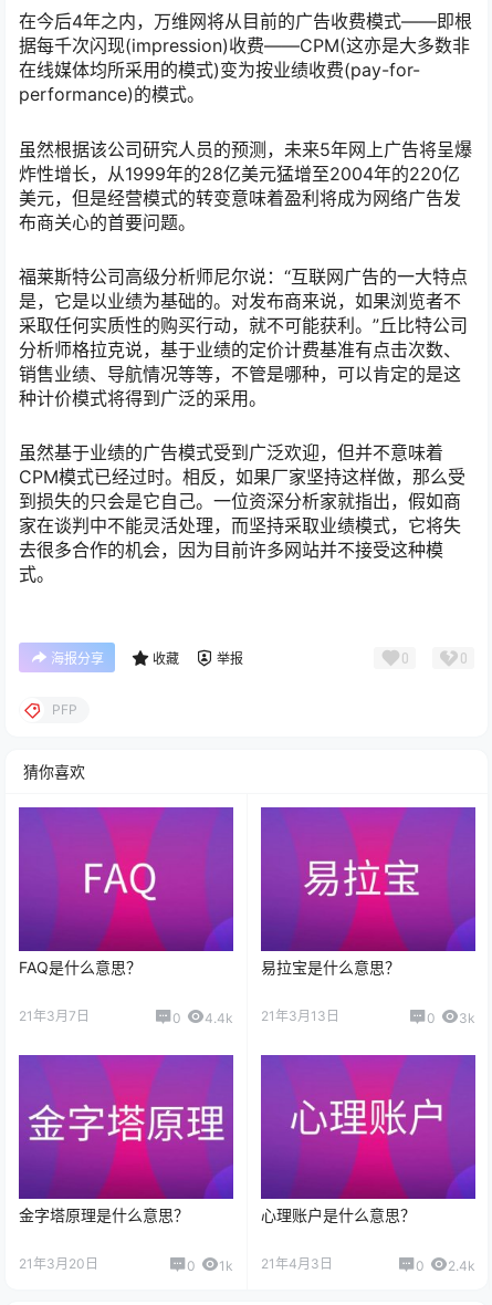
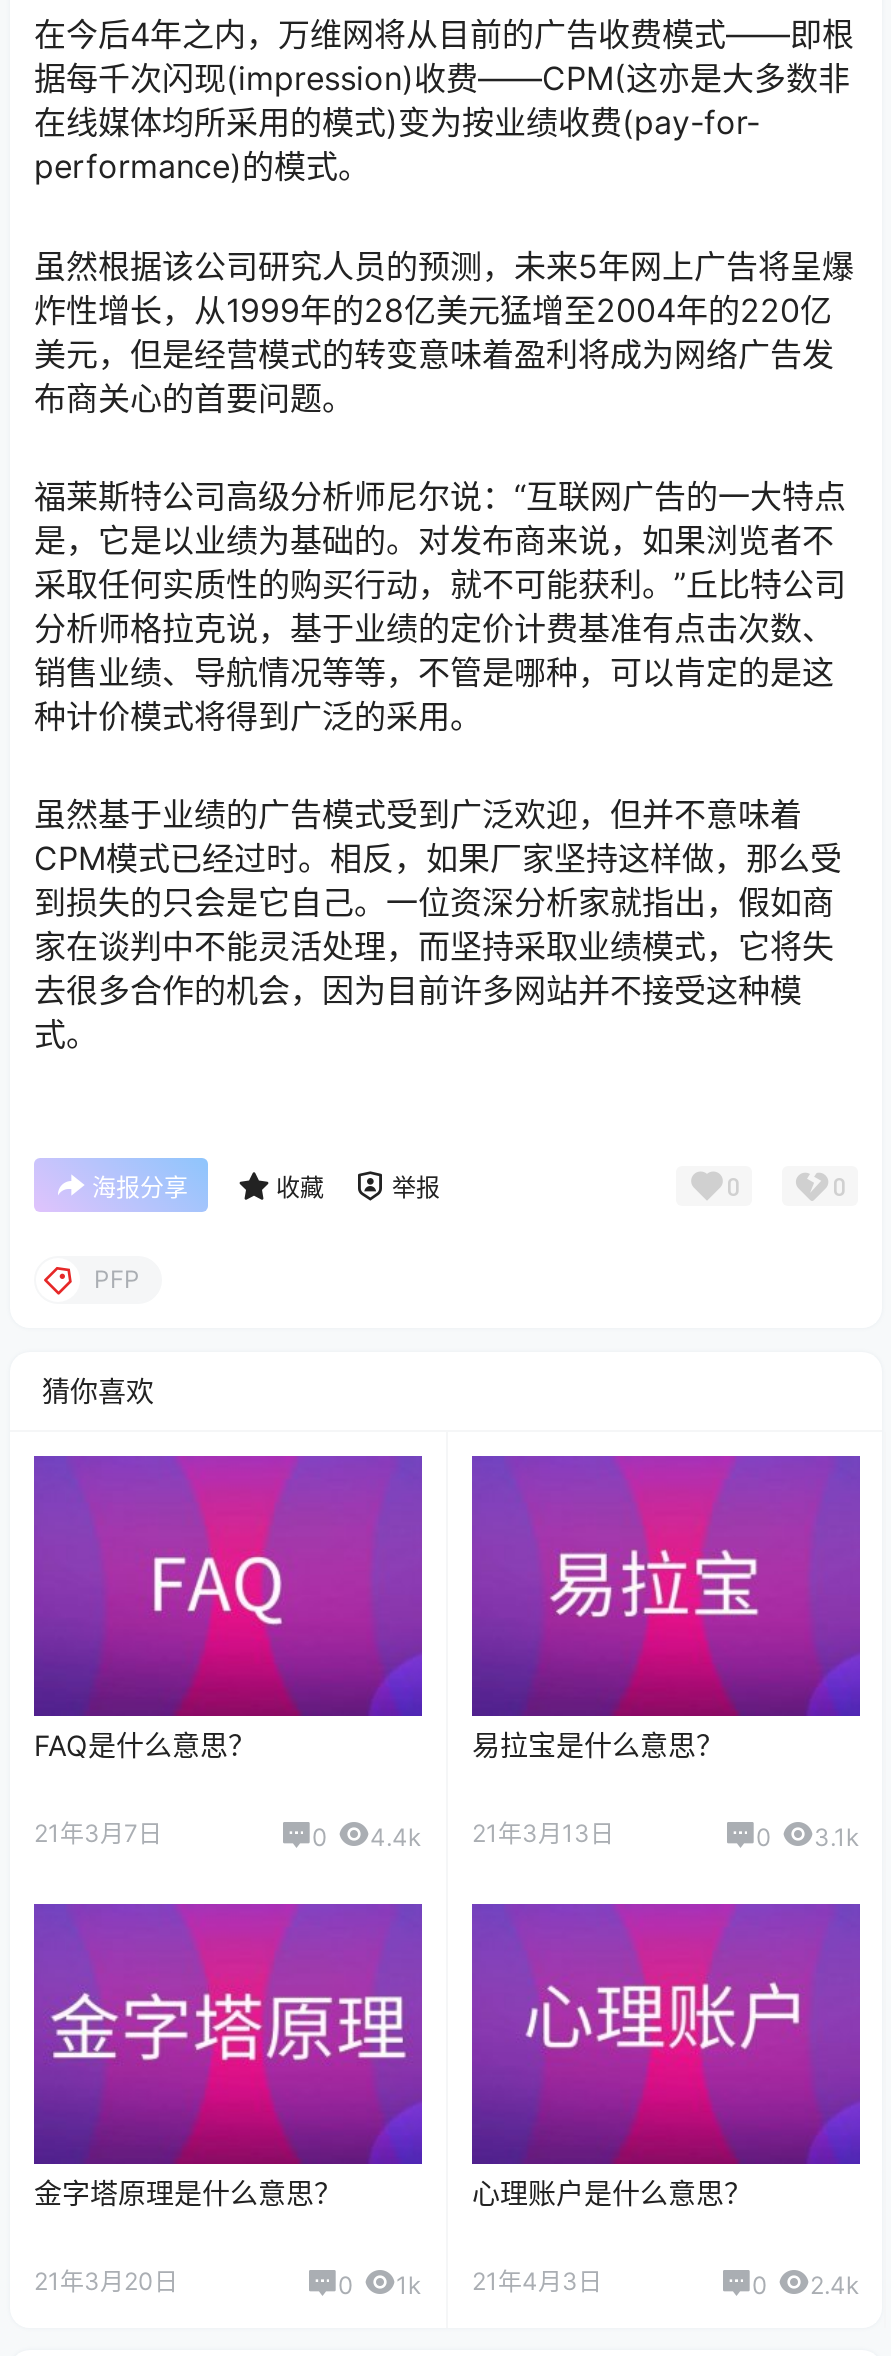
[459,1010,475,1026] 3k -> [814,1822,860,1852] 3.1k

